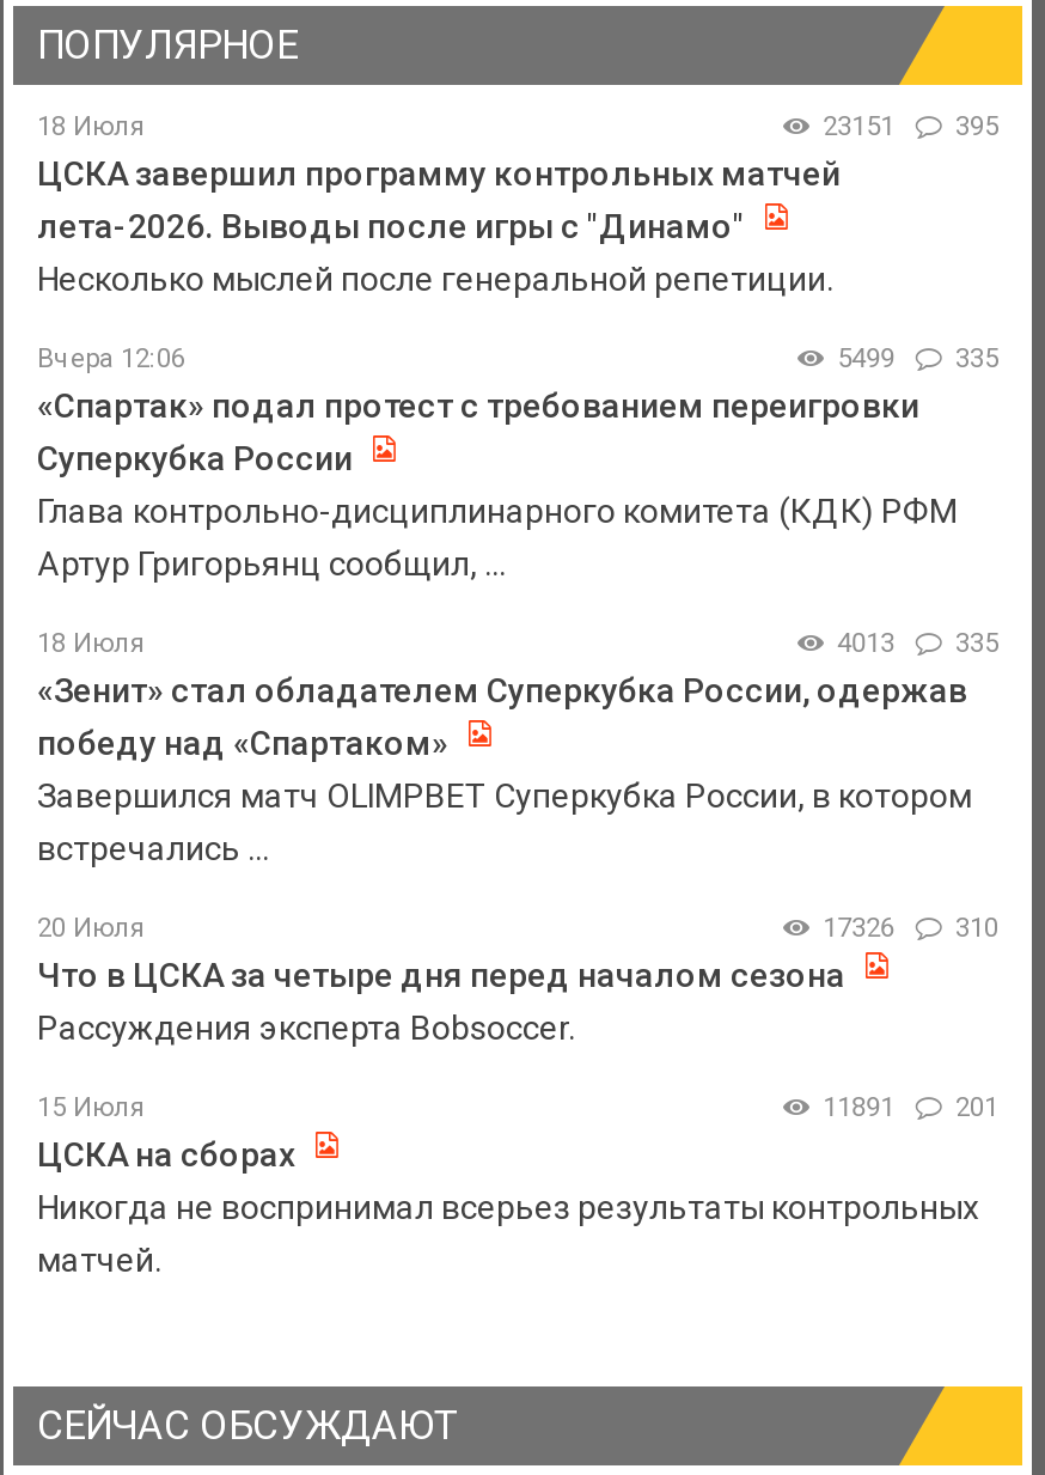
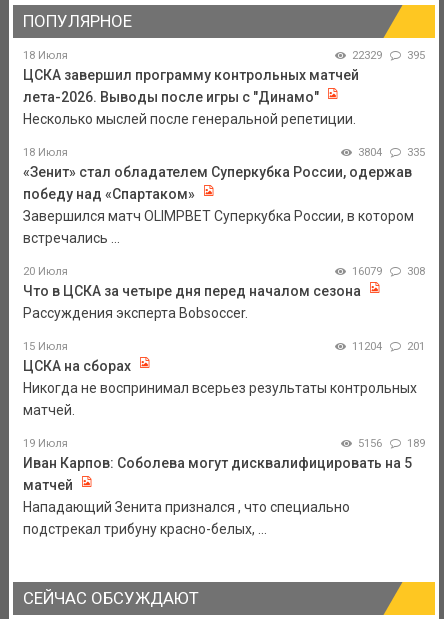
[823,112,998,144] 23151 395 -> [352,49,425,62] 22329 395
[37,345,998,584] Вчера 12:06 | 5499 | 335 | «Спартак» подал протест с требованием переигровки | Суперкубка России | Глава контрольно-дисциплинарного комитета (КДК) РФМ | Артур Григорьянц сообщил, ... -> none
moved [37,629,998,1280] -> [23,146,425,418]: 18 Июля | 335 | «Зенит» стал обладателем Суперкубка России, одержав | ... | Никогда не воспринимал всерьез результаты контрольных | матчей.
[837,629,998,660] 4013 335 -> [358,146,425,159] 3804 335
[823,914,902,945] 17326 -> [352,265,385,278] 16079
[955,914,998,945] 310 -> [407,265,425,278] 308
[823,1093,998,1124] 11891 201 -> [352,340,425,353] 11204 201
none -> [23,437,425,537] 19 Июля | 5156 | 189 | Иван Карпов: Соболева могут дисквалифицировать на 5 | матчей | Нападающий Зенита признался , что специально | подстрекал трибуну красно-белых, ...

